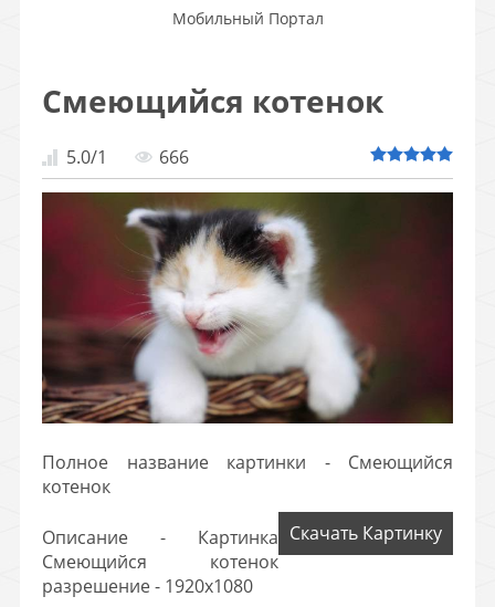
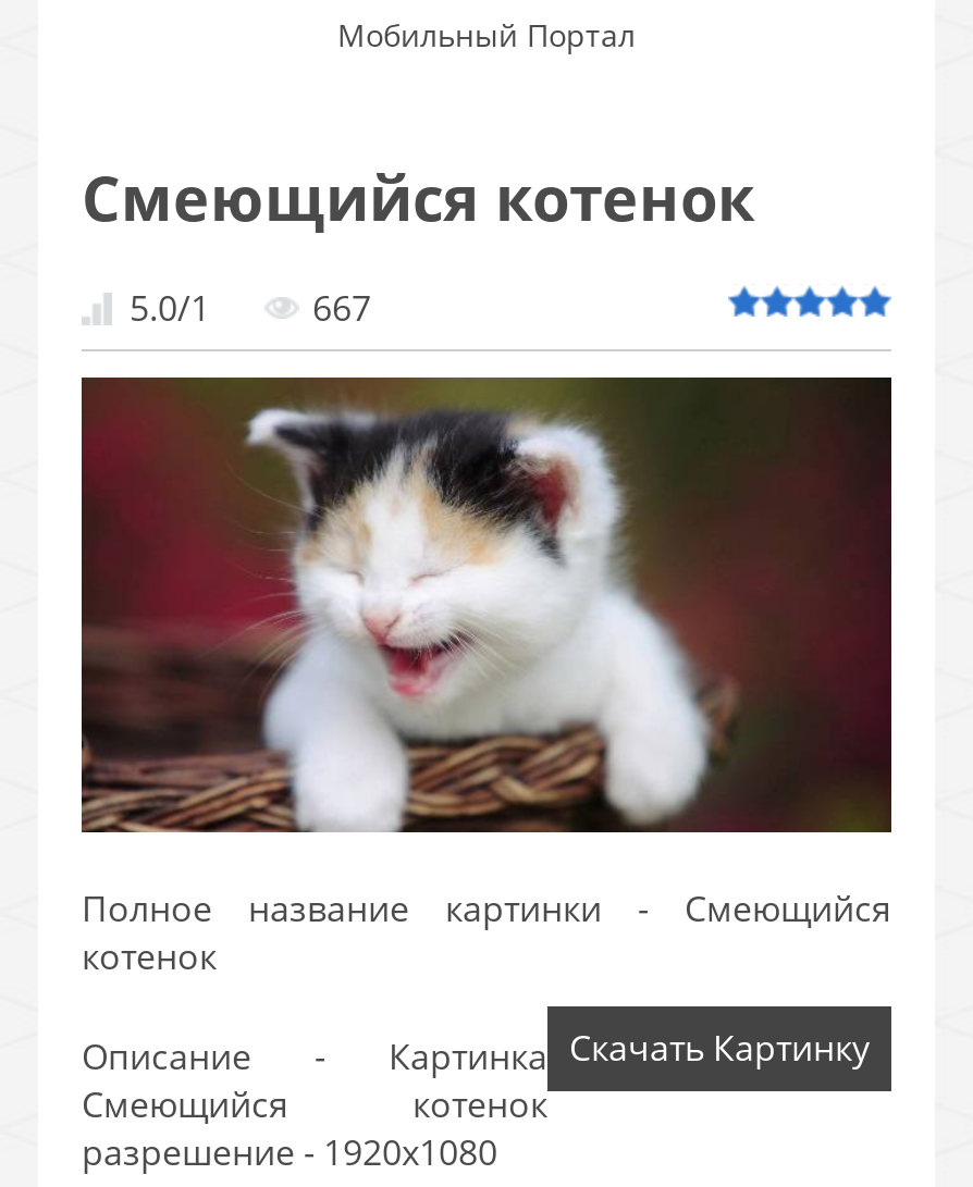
[159,145,189,169] 666 -> [312,284,371,331] 667

